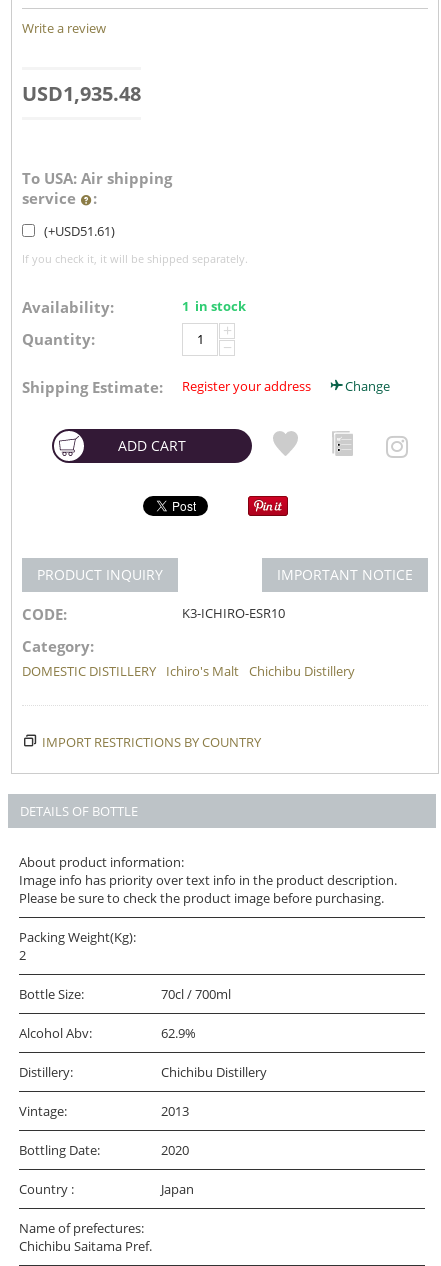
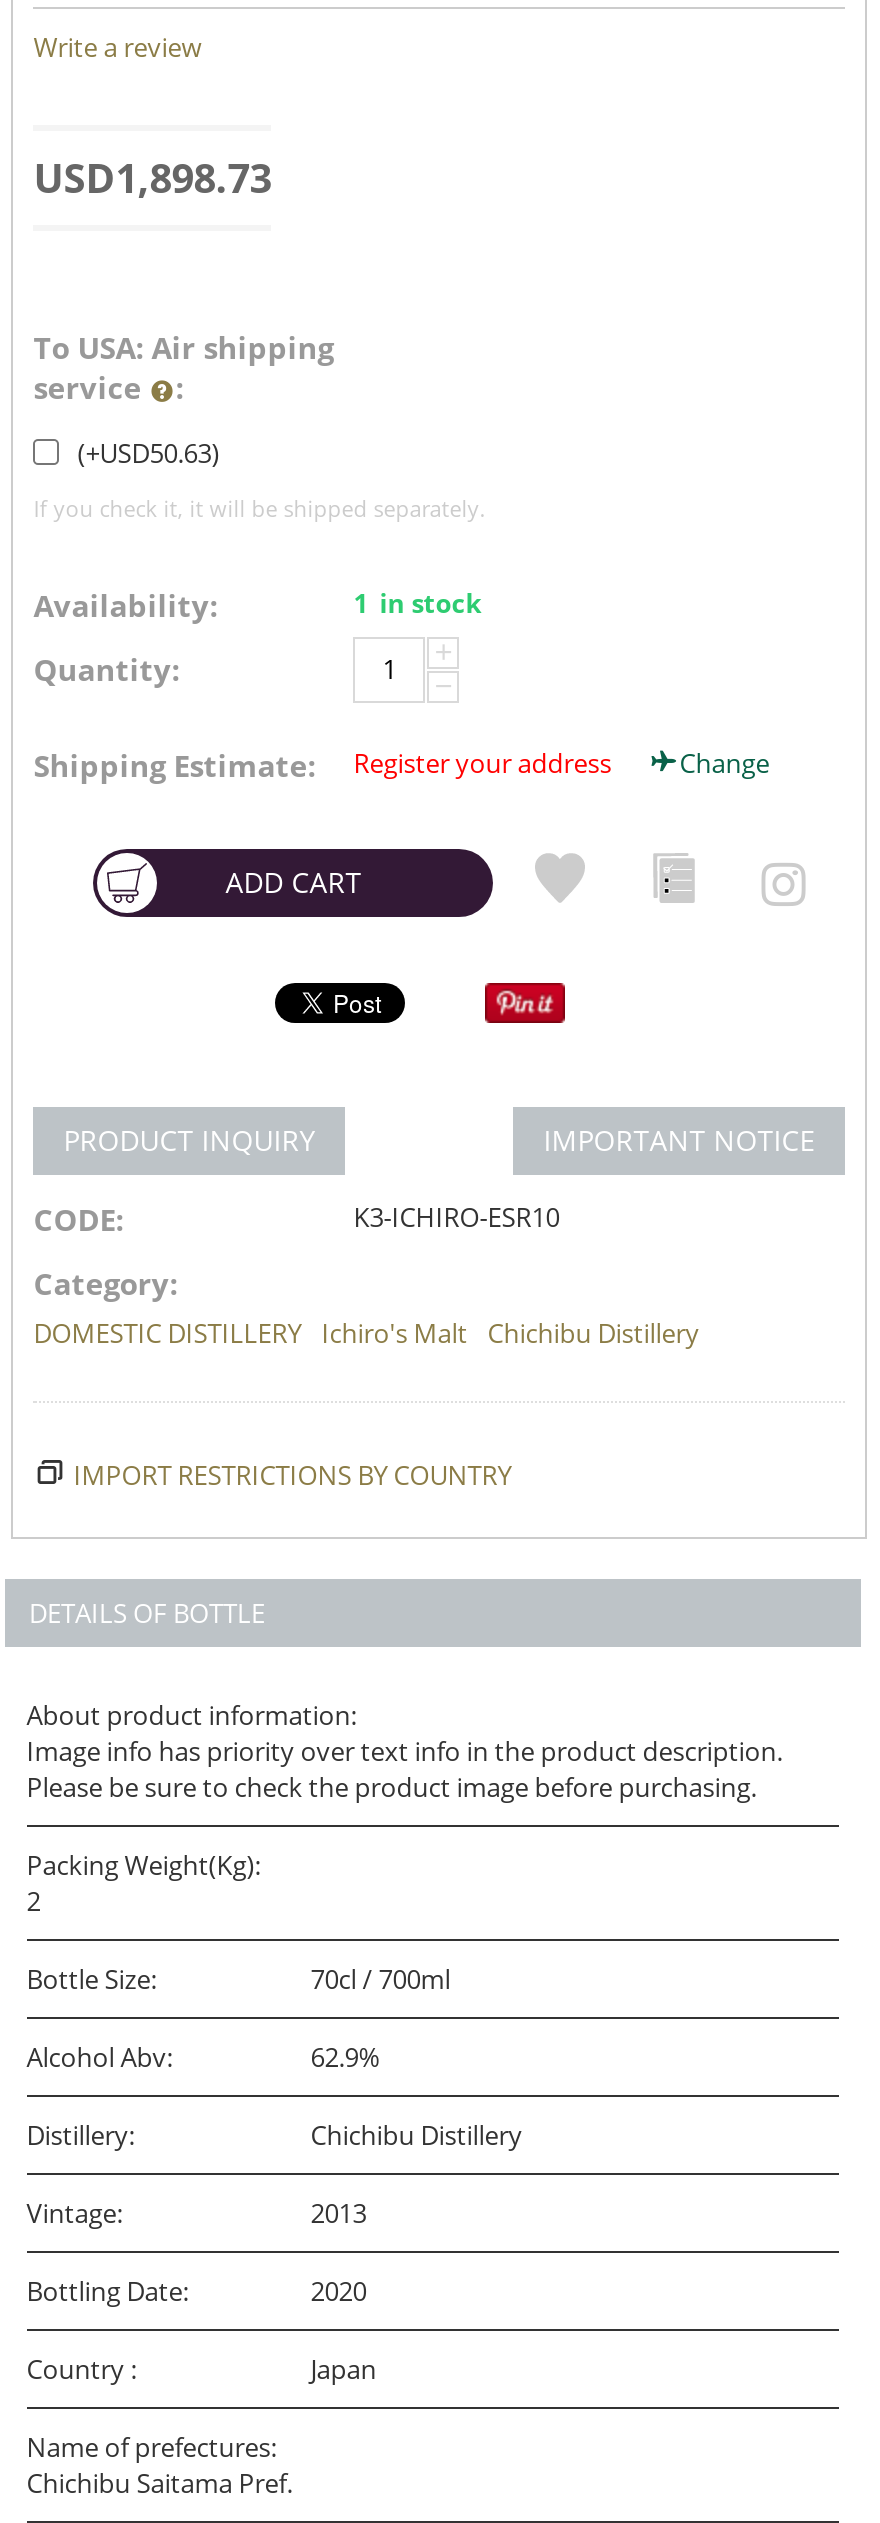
[22,80,141,107] USD1,935.48 -> [33,151,271,205] USD1,898.73
[44,222,115,240] (+USD51.61) -> [77,434,219,470] (+USD50.63)

